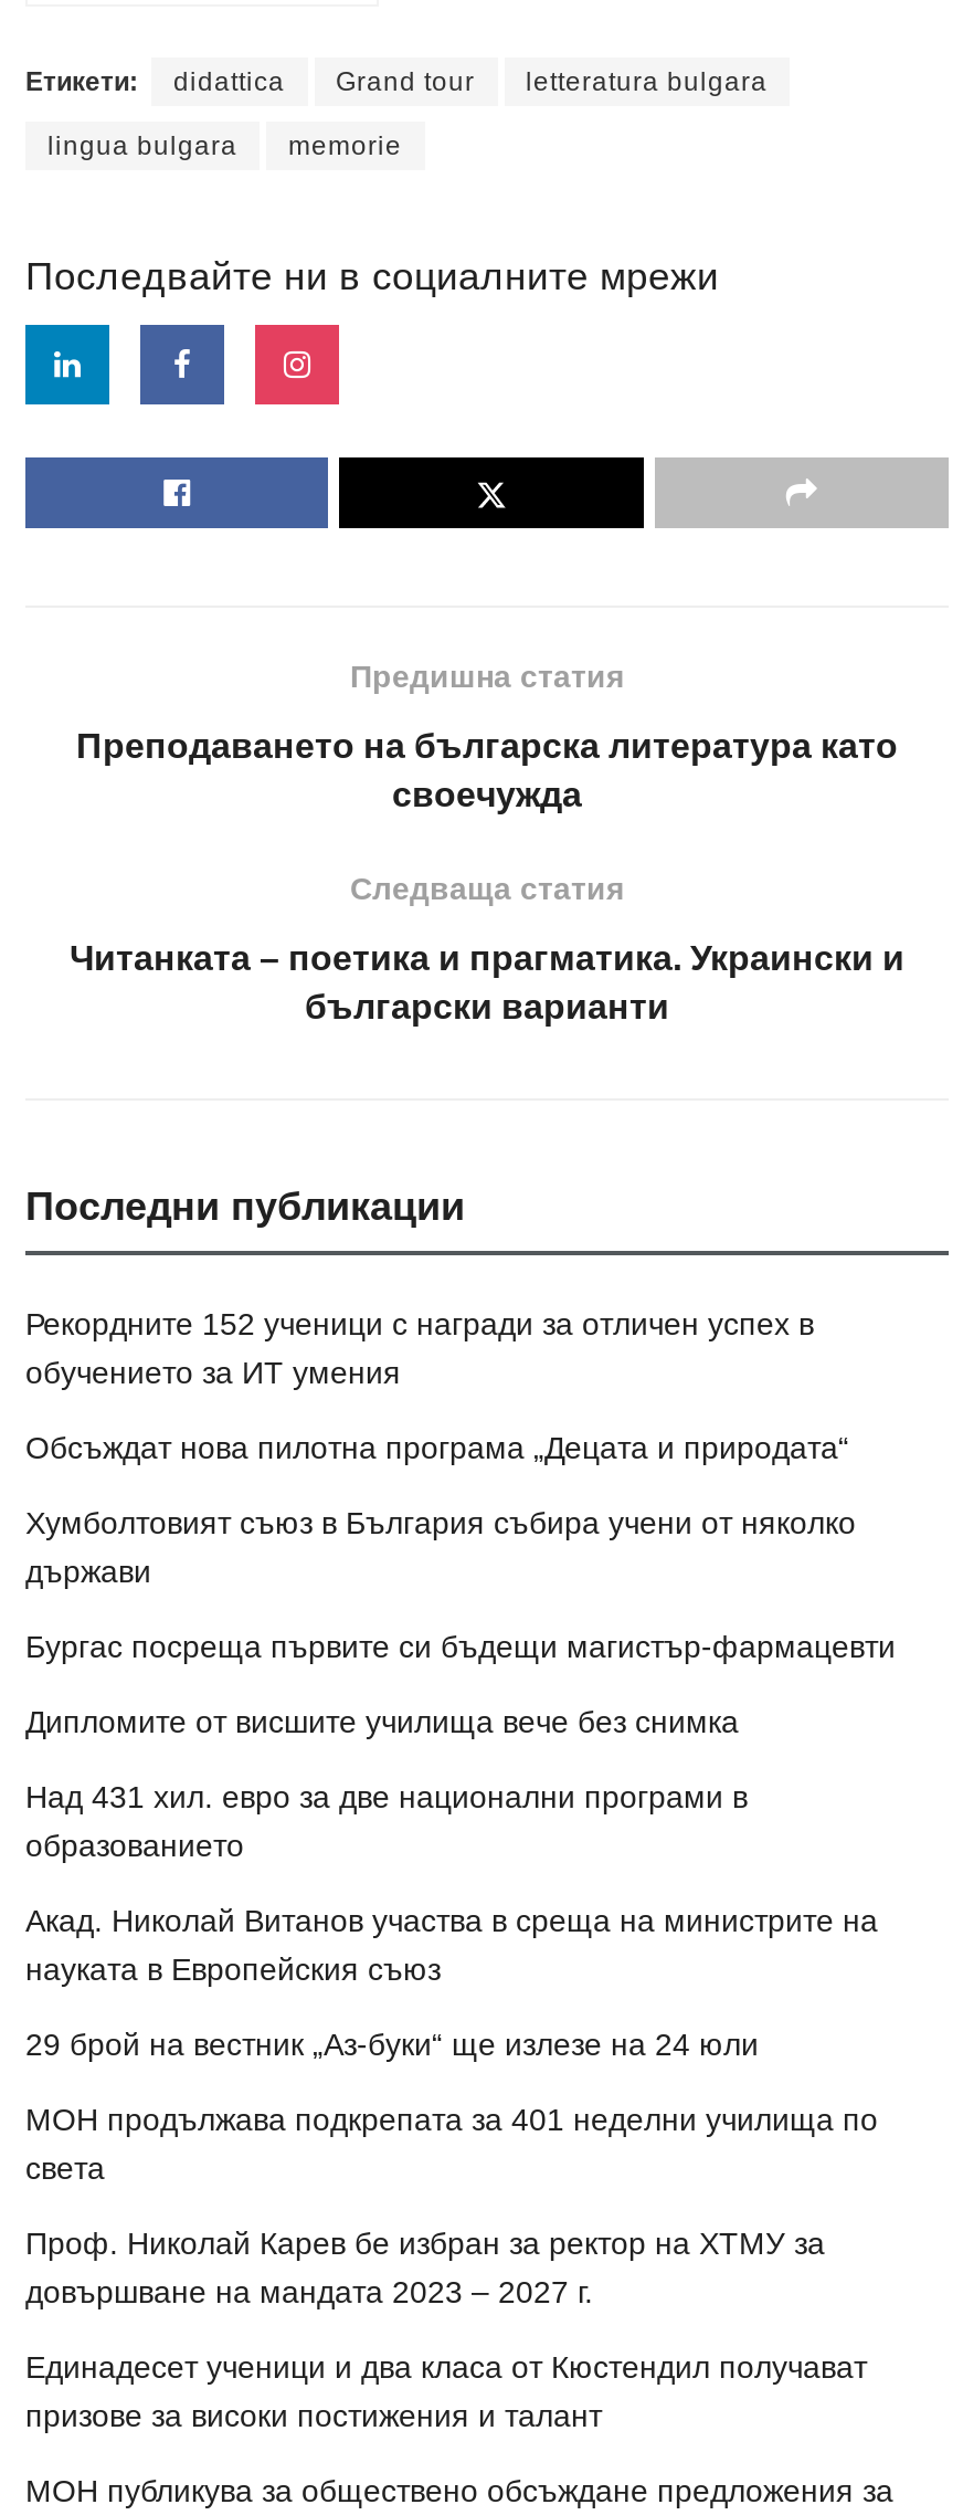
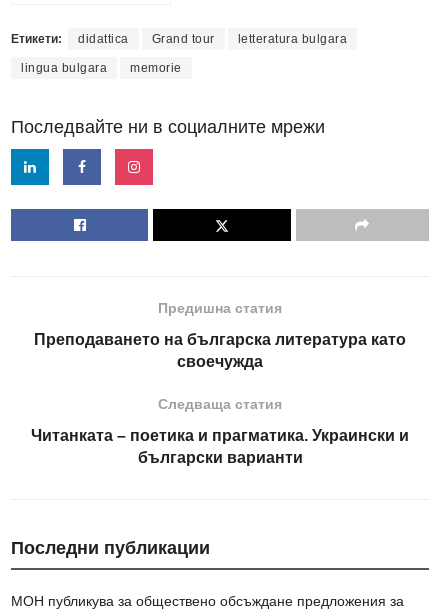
[25,1306,896,2433] Рекордните 152 ученици с награди за отличен успех в | обучението за ИТ умения | Обсъждат нова пилотна програма „Децата и природата“ | Хумболтовият съюз в България събира учени от няколко | държави | Бургас посреща първите си бъдещи магистър-фармацевти | Дипломите от висшите училища вече без снимка | Над 431 хил. евро за две национални програми в | образованието | Акад. Николай Витанов участва в среща на министрите на | науката в Европейския съюз | 29 брой на вестник „Аз-буки“ ще излезе на 24 юли | МОН продължава подкрепата за 401 неделни училища по | света | Проф. Николай Карев бе избран за ректор на ХТМУ за | довършване на мандата 2023 – 2027 г. | Единадесет ученици и два класа от Кюстендил получават | призове за високи постижения и талант -> none

